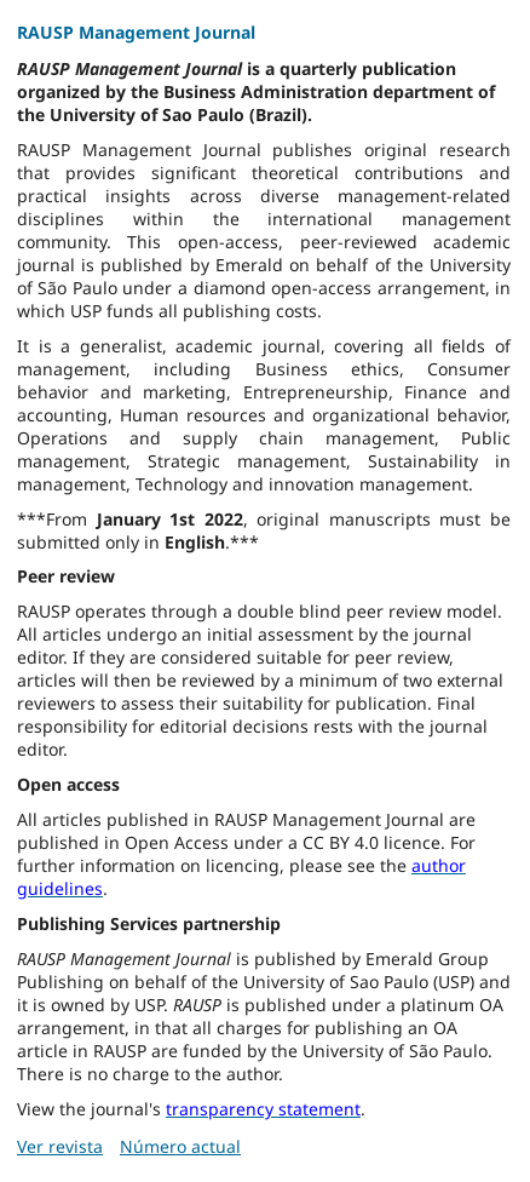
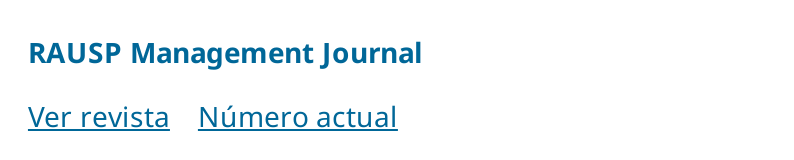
[17,56,511,1121] RAUSP Management Journal is a quarterly publication | organized by the Business Administration department of | the University of Sao Paulo (Brazil). | RAUSP Management Journal publishes original research | that provides significant theoretical contributions and | practical insights across diverse management-related | disciplines within the international management | community. This open-access, peer-reviewed academic | journal is published by Emerald on behalf of the University | of São Paulo under a diamond open-access arrangement, in | which USP funds all publishing costs. | It is a generalist, academic journal, covering all fields of | management, including Business ethics, Consumer | behavior and marketing, Entrepreneurship, Finance and | accounting, Human resources and organizational behavior, | Operations and supply chain management, Public | management, Strategic management, Sustainability in | management, Technology and innovation management. | ***From January 1st 2022, original manuscripts must be | submitted only in English.*** | Peer review | RAUSP operates through a double blind peer review model. | All articles undergo an initial assessment by the journal | editor. If they are considered suitable for peer review, | articles will then be reviewed by a minimum of two external | reviewers to assess their suitability for publication. Final | responsibility for editorial decisions rests with the journal | editor. | Open access | All articles published in RAUSP Management Journal are | published in Open Access under a CC BY 4.0 licence. For | further information on licencing, please see the author | guidelines. | Publishing Services partnership | RAUSP Management Journal is published by Emerald Group | Publishing on behalf of the University of Sao Paulo (USP) and | it is owned by USP. RAUSP is published under a platinum OA | arrangement, in that all charges for publishing an OA | article in RAUSP are funded by the University of São Paulo. | There is no charge to the author. | View the journal's transparency statement. -> none

